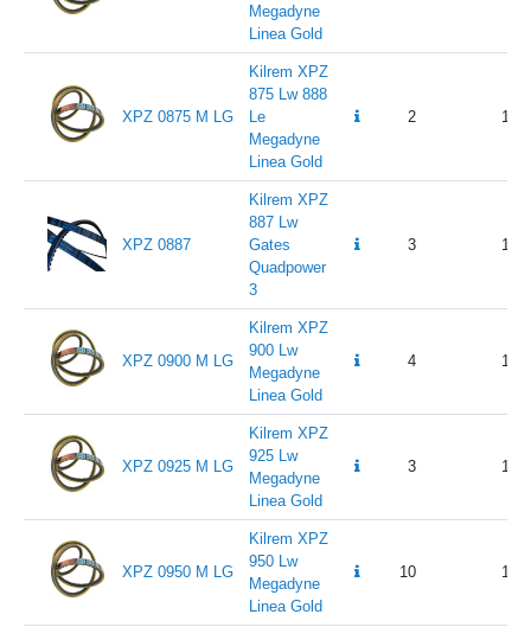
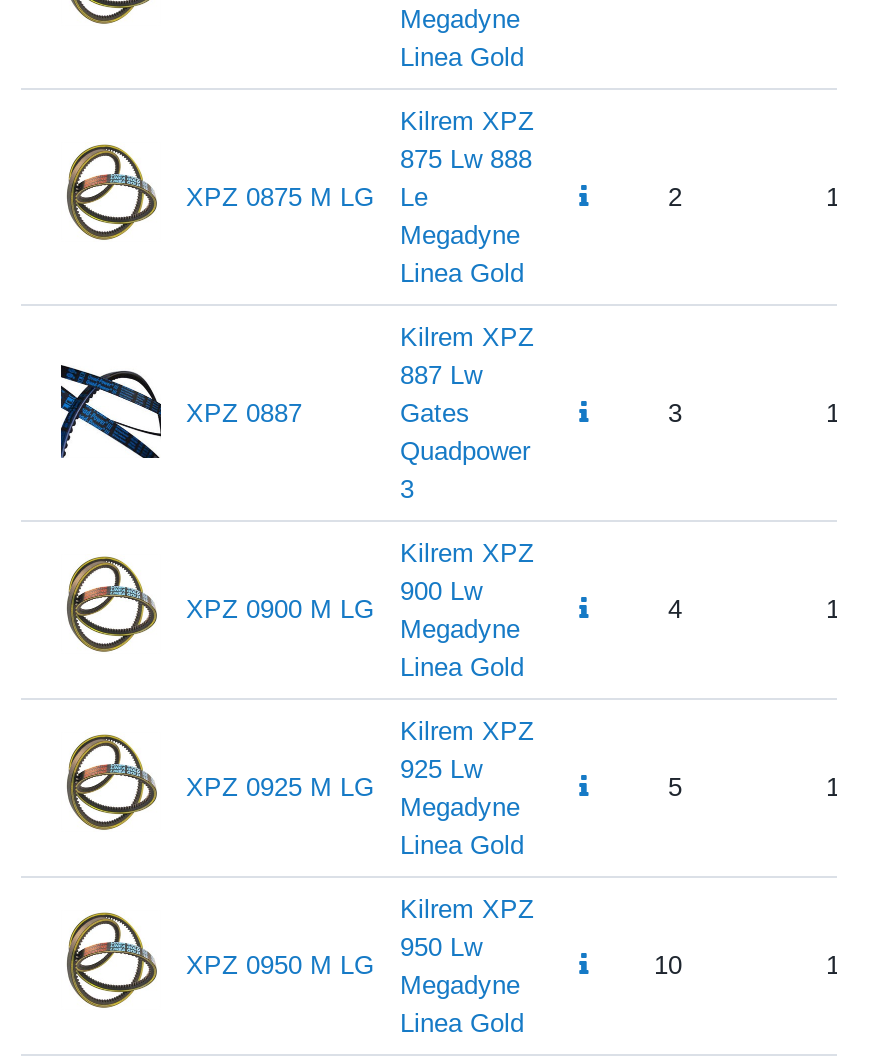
[407,458,415,476] 3 -> [668,773,682,803] 5

